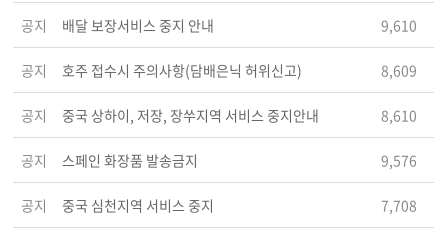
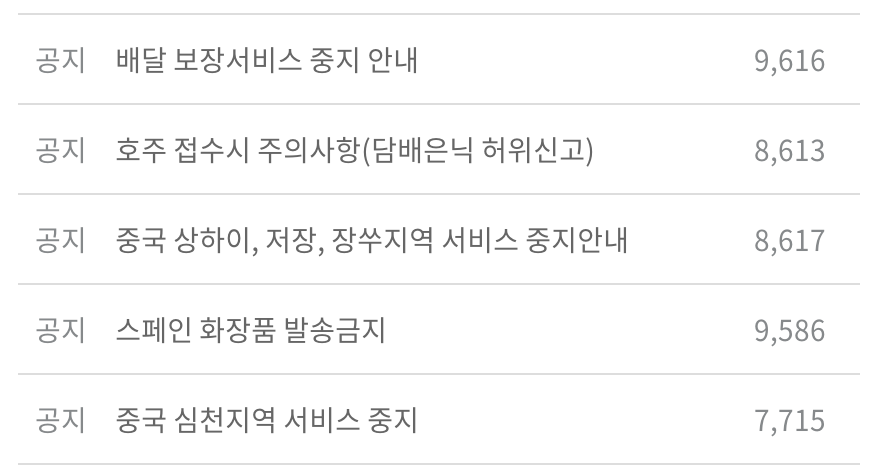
[381,15,417,35] 9,610 -> [754,39,826,79] 9,616
[381,60,417,80] 8,609 -> [754,129,826,169] 8,613
[381,105,417,125] 8,610 -> [754,219,826,259] 8,617
[381,150,417,170] 9,576 -> [754,309,826,349] 9,586
[381,195,417,215] 7,708 -> [754,399,826,439] 7,715

